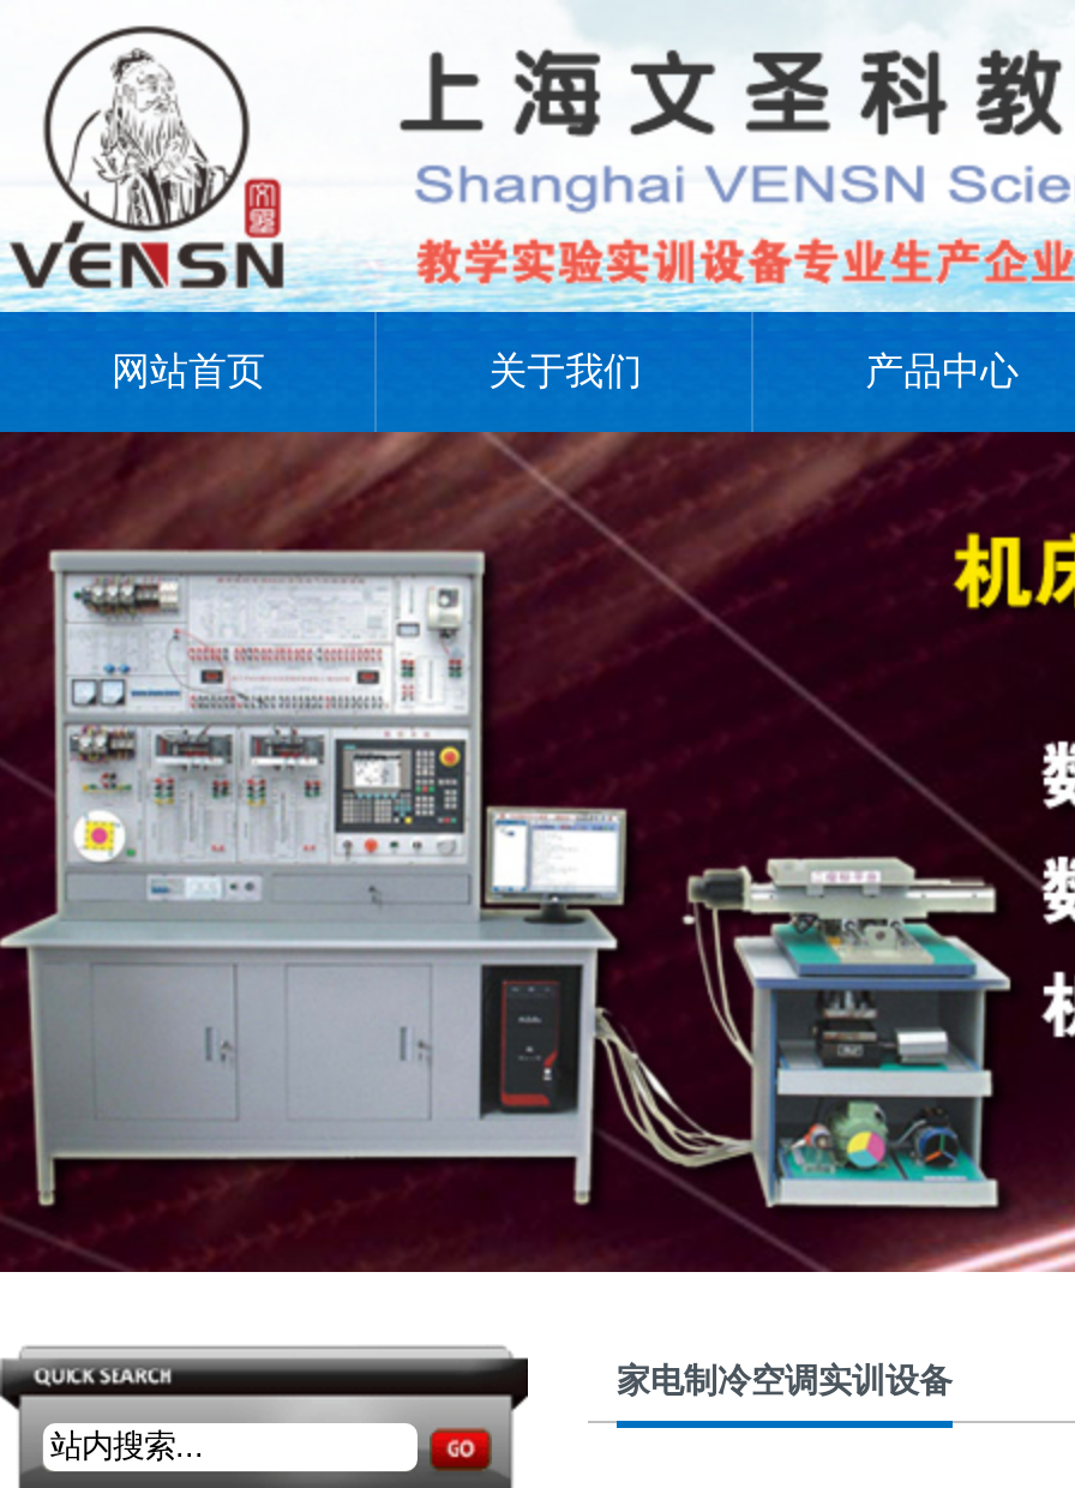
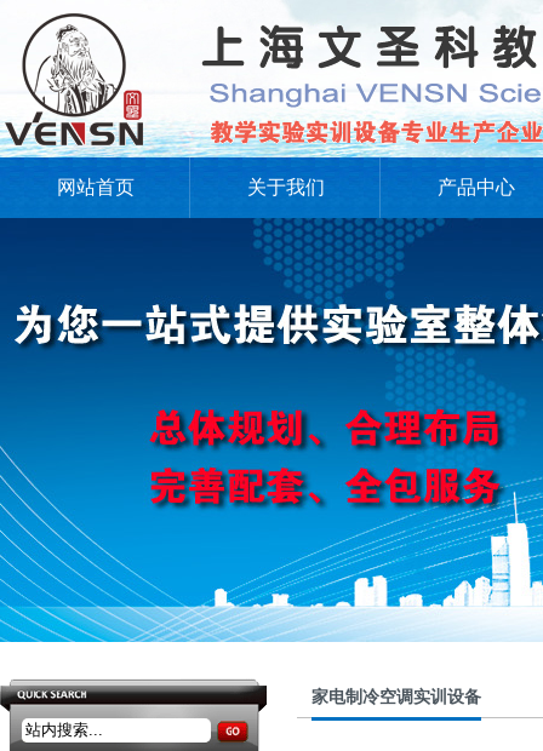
[7,430,1068,1274] [image] -> [4,218,539,643] [image]

